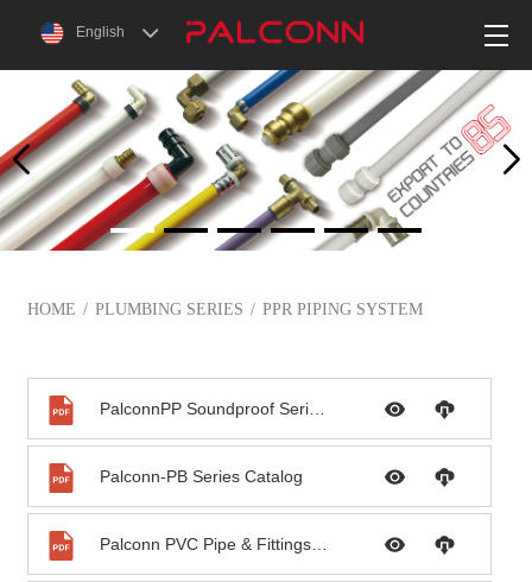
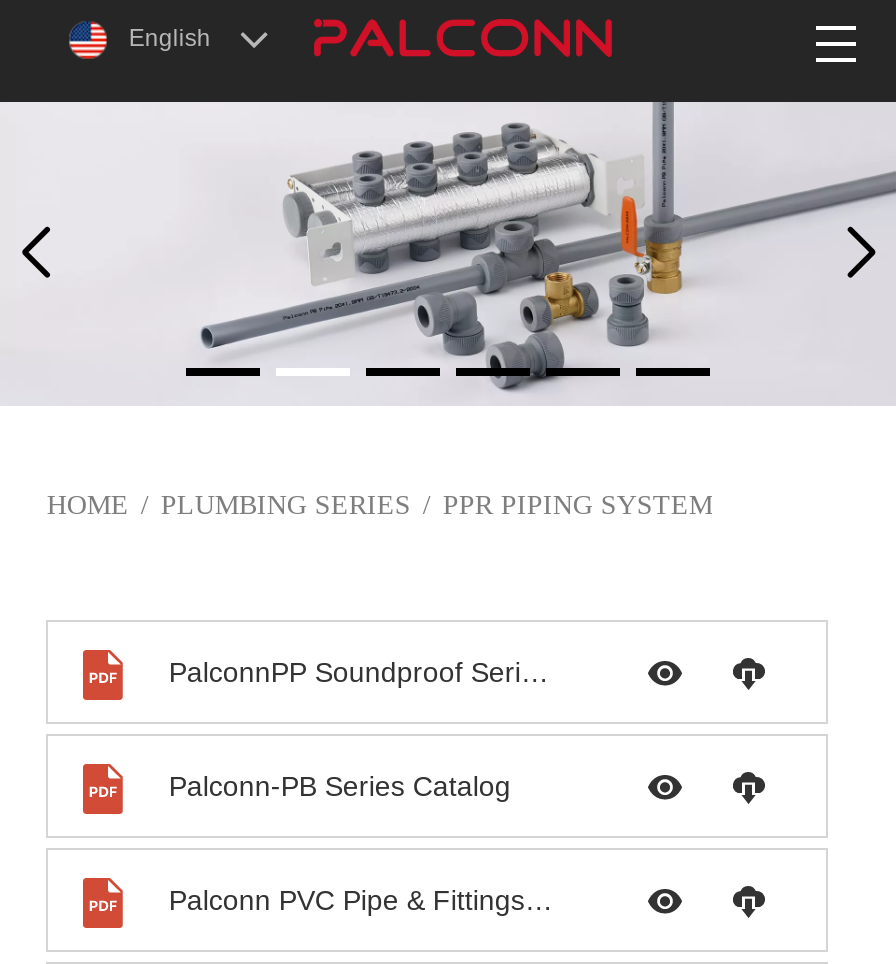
[4,69,528,252] [image] -> [6,100,890,406] [image]

